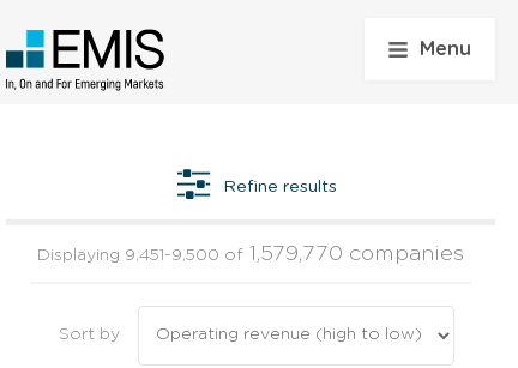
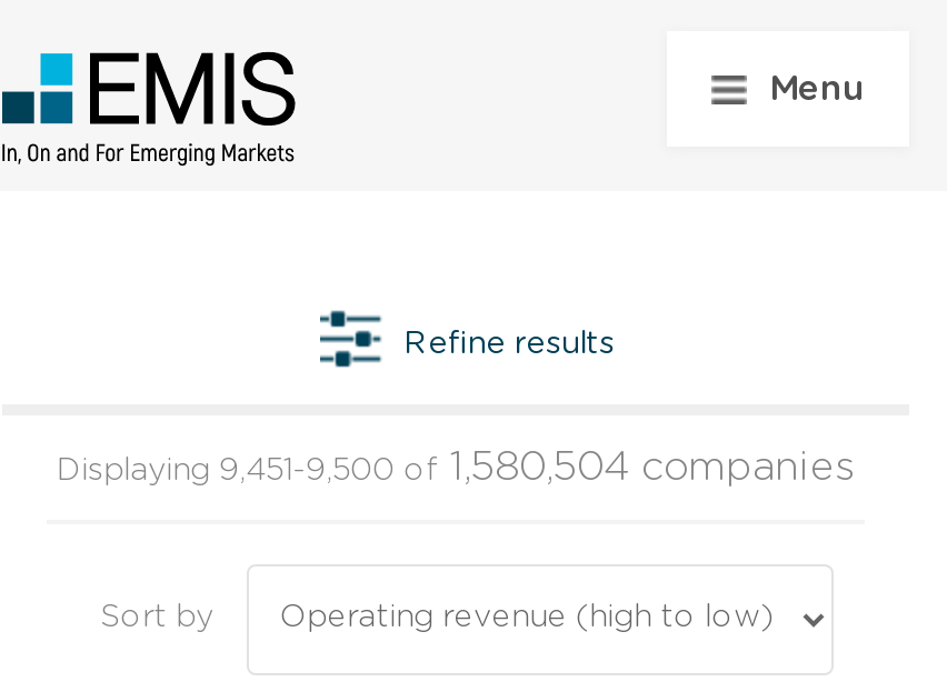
[37,243,464,265] Displaying 9,451-9,500 of 1,579,770 companies -> [57,448,855,488] Displaying 9,451-9,500 of 1,580,504 companies

